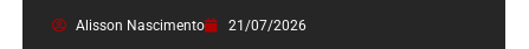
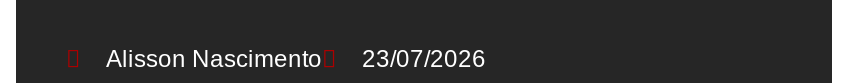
[76,18,307,34] Alisson Nascimento 21/07/2026 -> [106,45,486,73] Alisson Nascimento 23/07/2026

